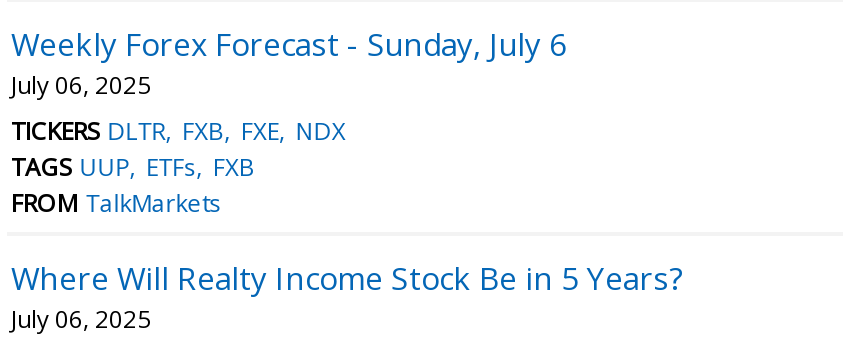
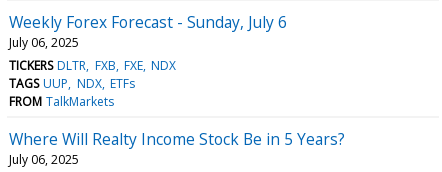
[11,150,255,184] TAGS UUP ETFs FXB -> [9,75,135,92] TAGS UUP NDX ETFs

